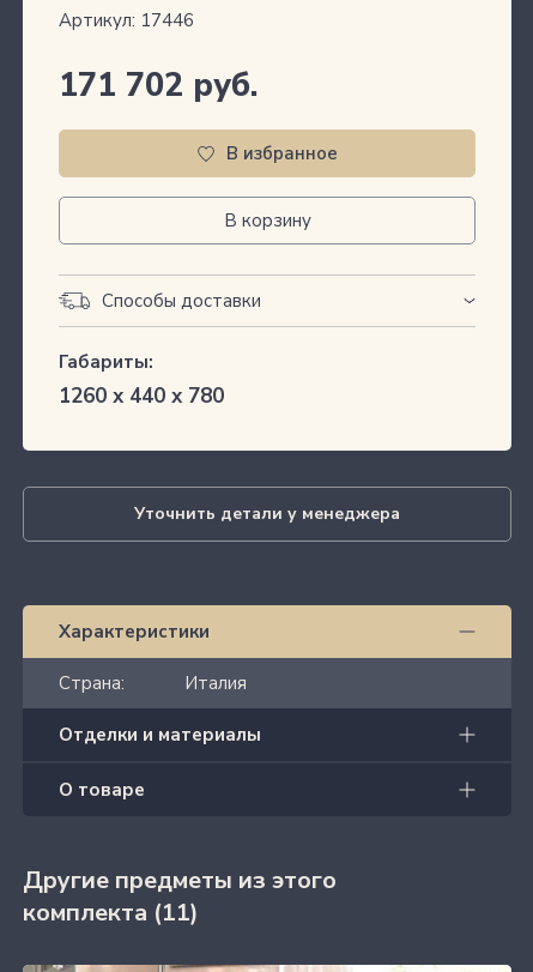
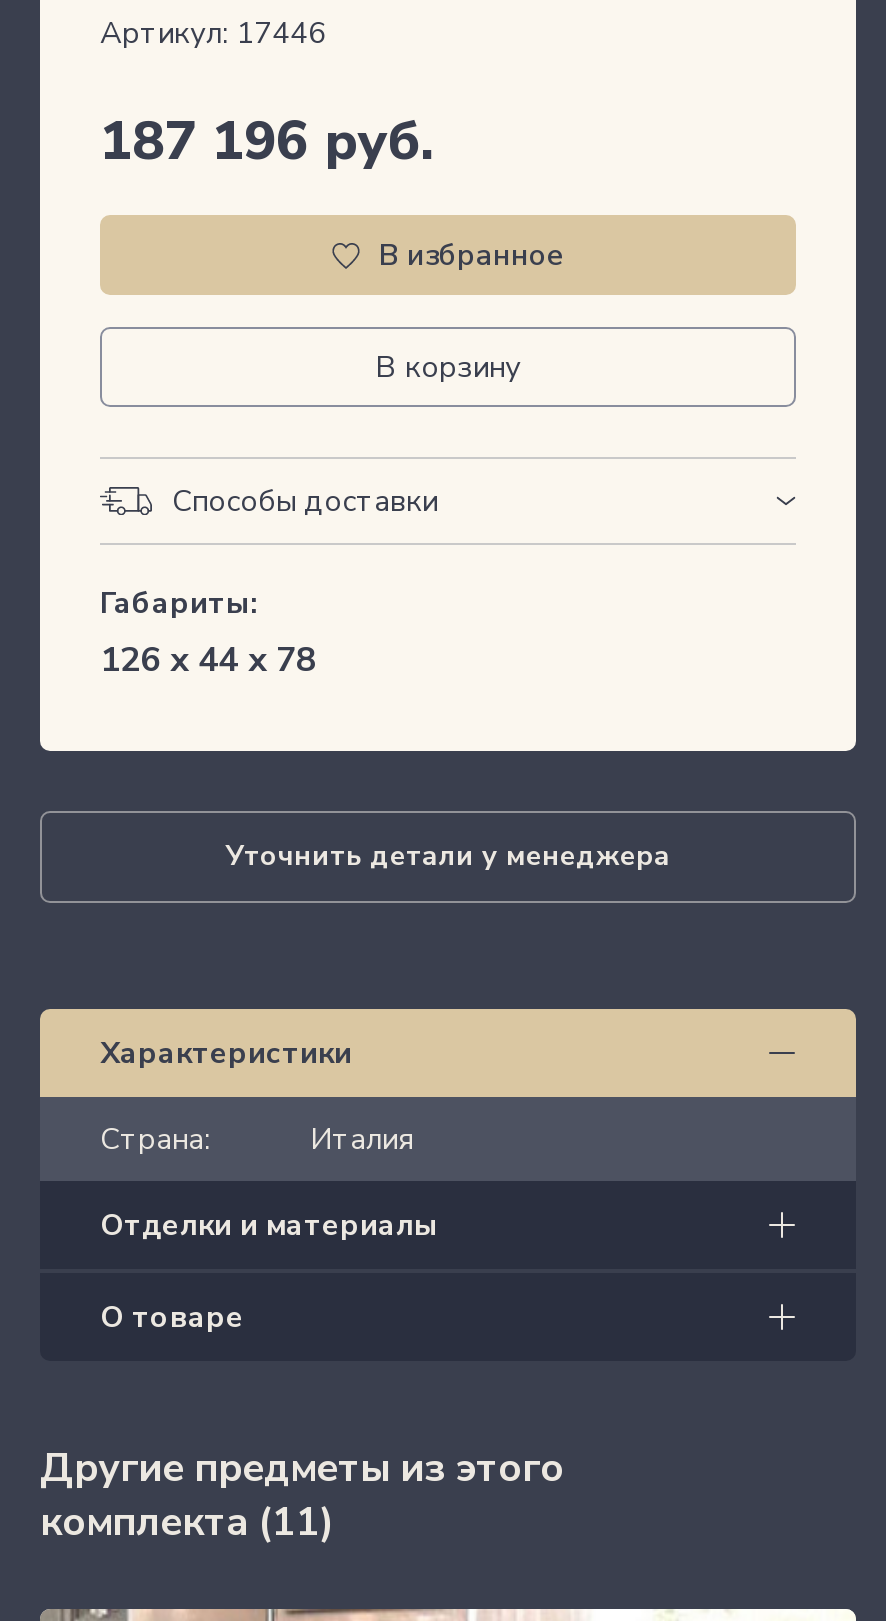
[59,64,258,108] 171 702 руб. -> [100,105,432,179] 187 196 руб.
[59,382,224,410] 1260 х 440 х 780 -> [100,637,316,683] 126 х 44 х 78

